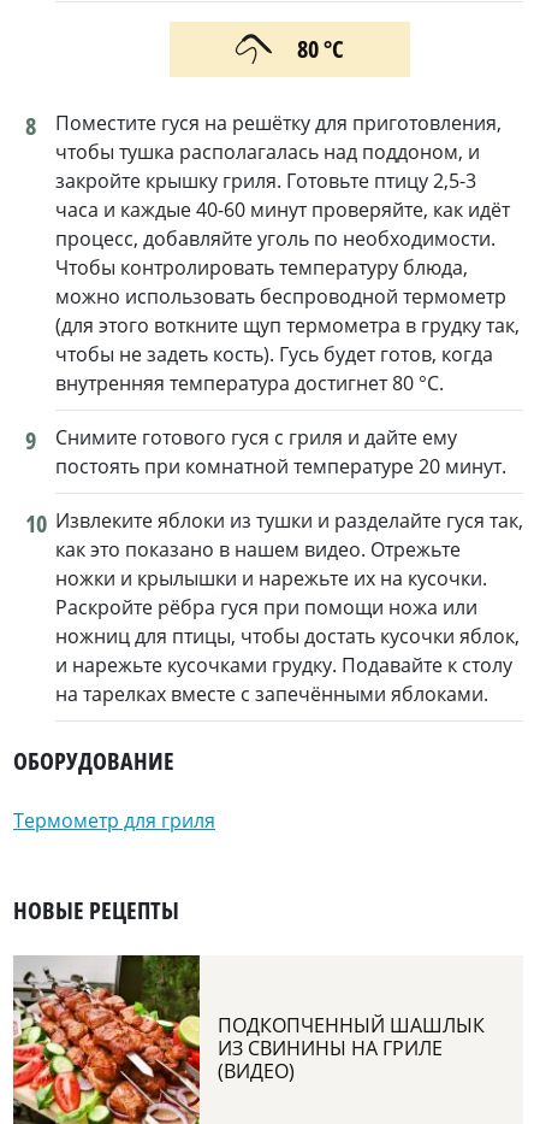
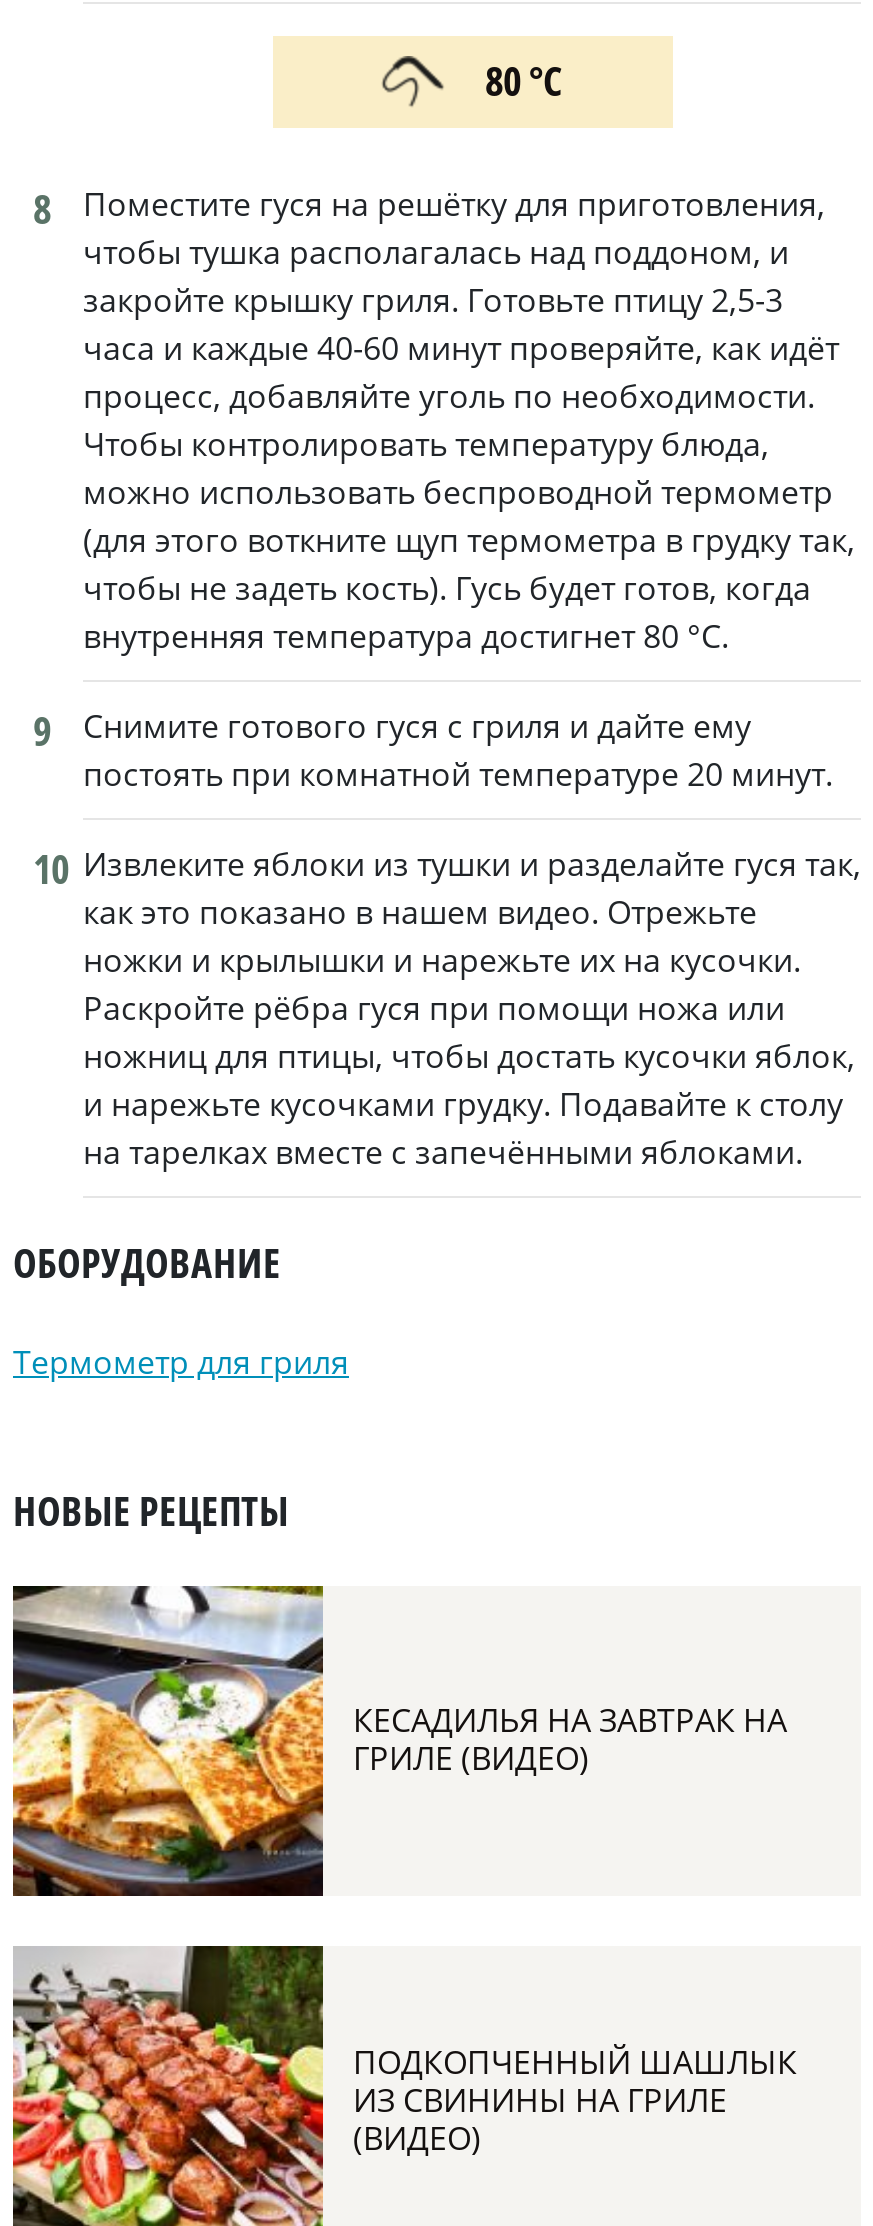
none -> [11,1584,787,1898] [image] | КЕСАДИЛЬЯ НА ЗАВТРАК НА | ГРИЛЕ (ВИДЕО)

